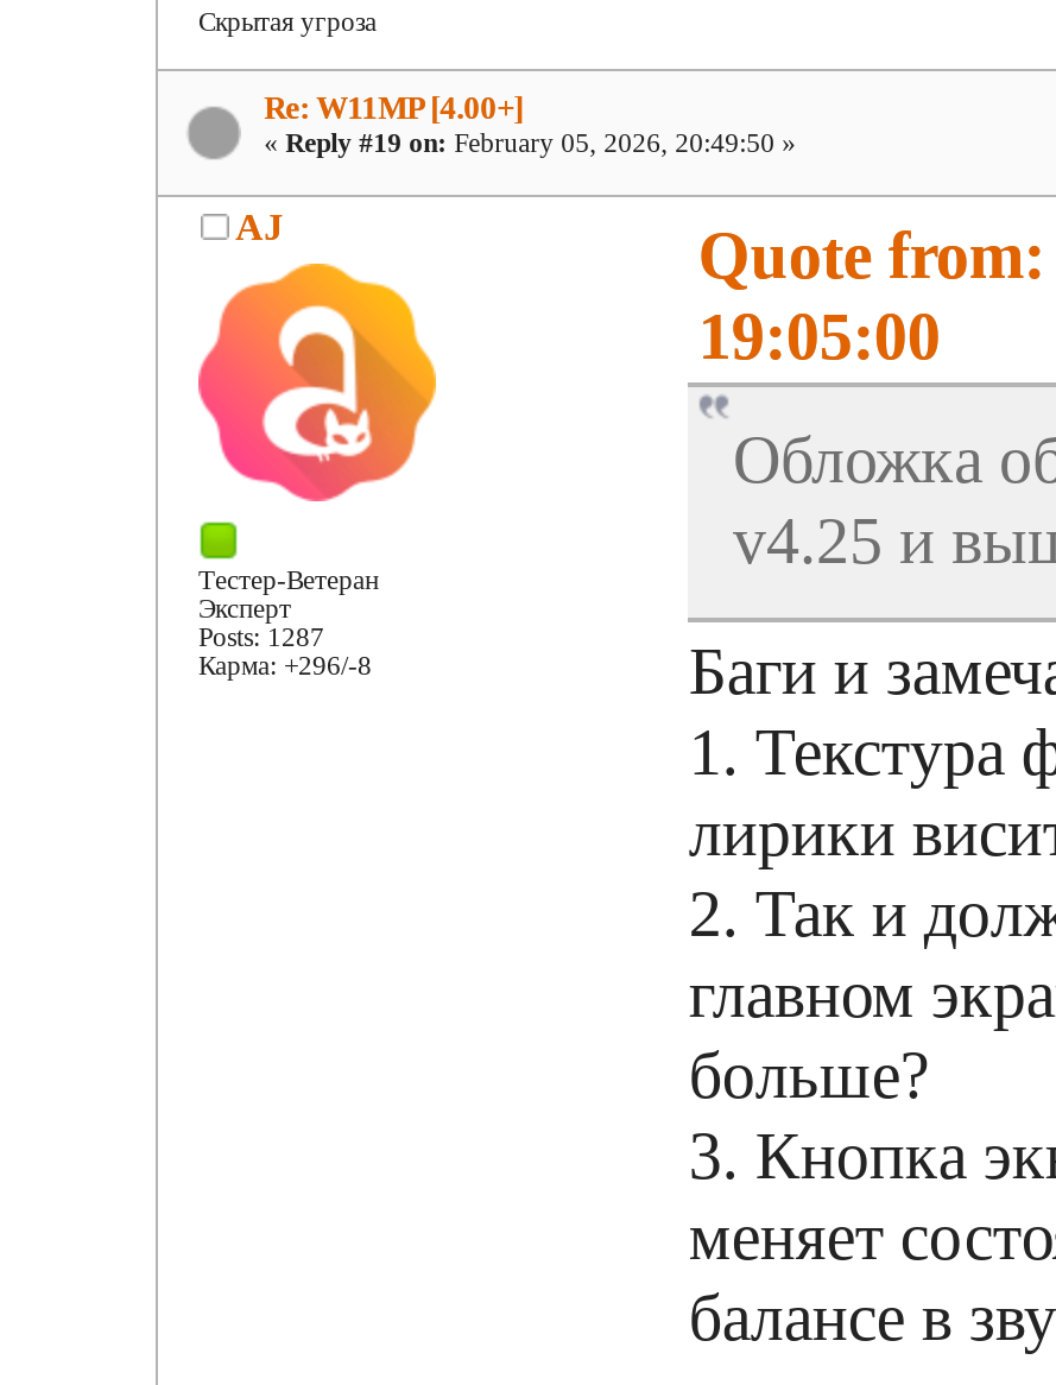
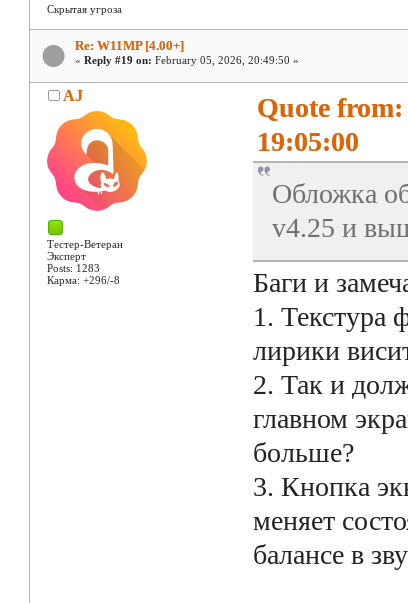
[198,622,324,650] Posts: 1287 -> [47,262,100,274] Posts: 1283

